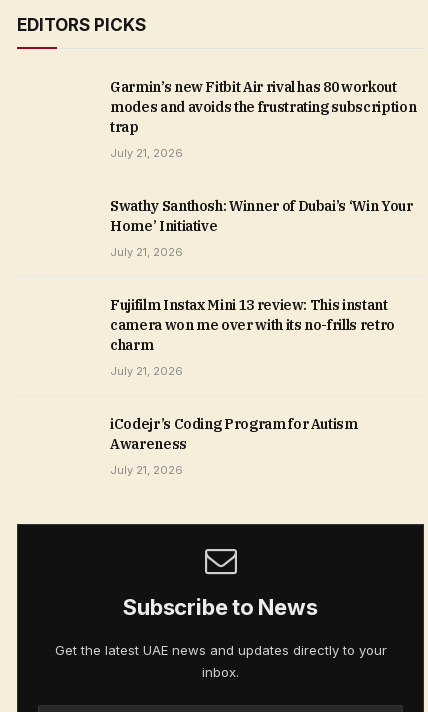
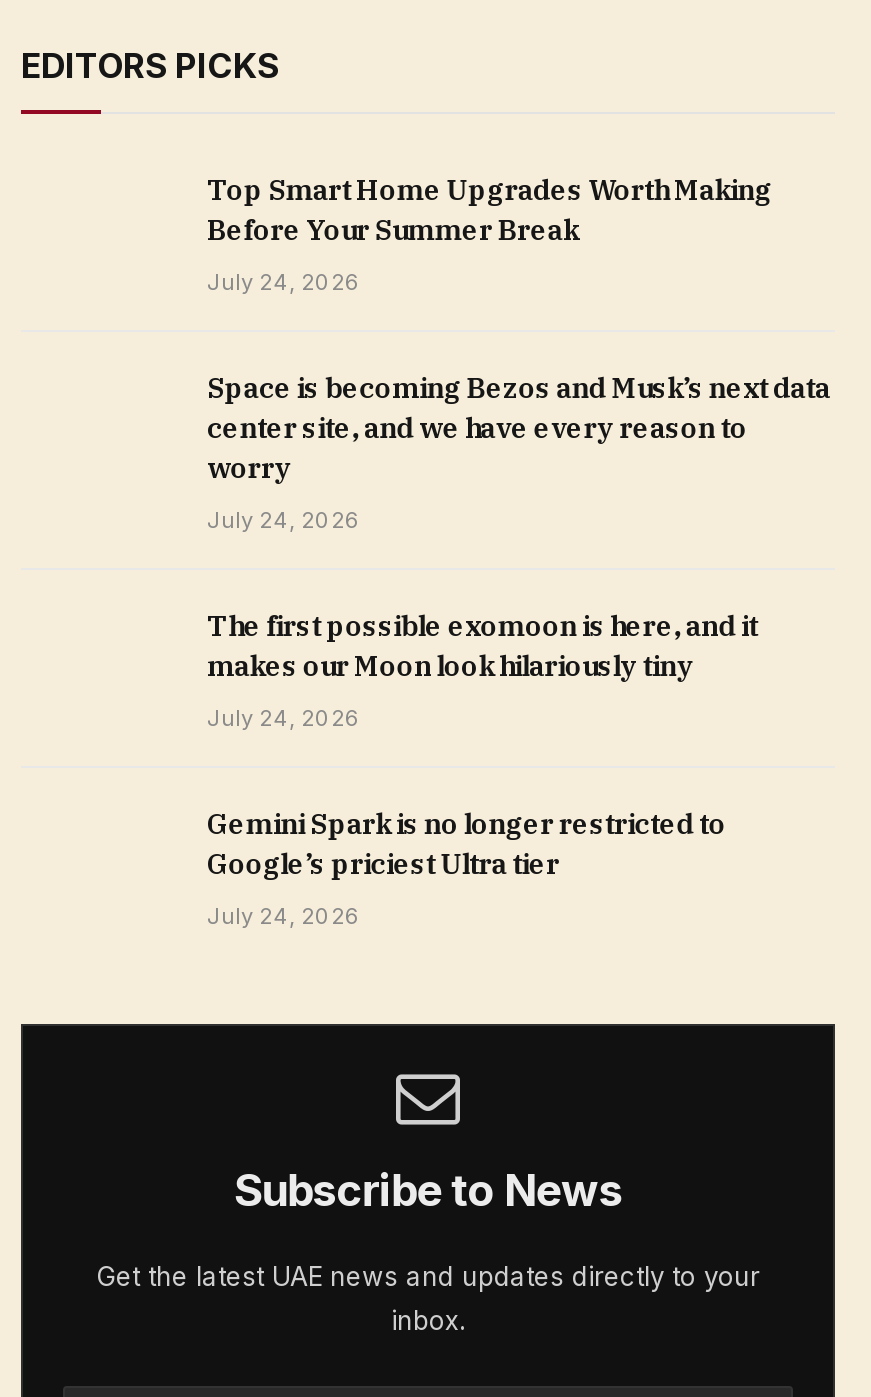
[110,77,416,135] Garmin’s new Fitbit Air rival has 80 workout | modes and avoids the frustrating subscription | trap -> [207,171,772,247] Top Smart Home Upgrades Worth Making | Before Your Summer Break
[110,145,183,159] July 21, 2026 -> [207,267,361,295] July 24, 2026
[110,196,413,234] Swathy Santhosh: Winner of Dubai’s ‘Win Your | Home’ Initiative -> [207,369,830,485] Space is becoming Bezos and Musk’s next data | center site, and we have every reason to | worry
[110,244,183,258] July 21, 2026 -> [207,505,361,533] July 24, 2026
[110,295,395,353] Fujifilm Instax Mini 13 review: This instant | camera won me over with its no-frills retro | charm -> [207,607,758,683] The first possible exomoon is here, and it | makes our Moon look hilariously tiny
[110,363,183,377] July 21, 2026 -> [207,703,361,731] July 24, 2026
[110,414,358,452] iCodejr’s Coding Program for Autism | Awareness -> [207,805,726,881] Gemini Spark is no longer restricted to | Google’s priciest Ultra tier
[110,462,183,476] July 21, 2026 -> [207,901,361,929] July 24, 2026

